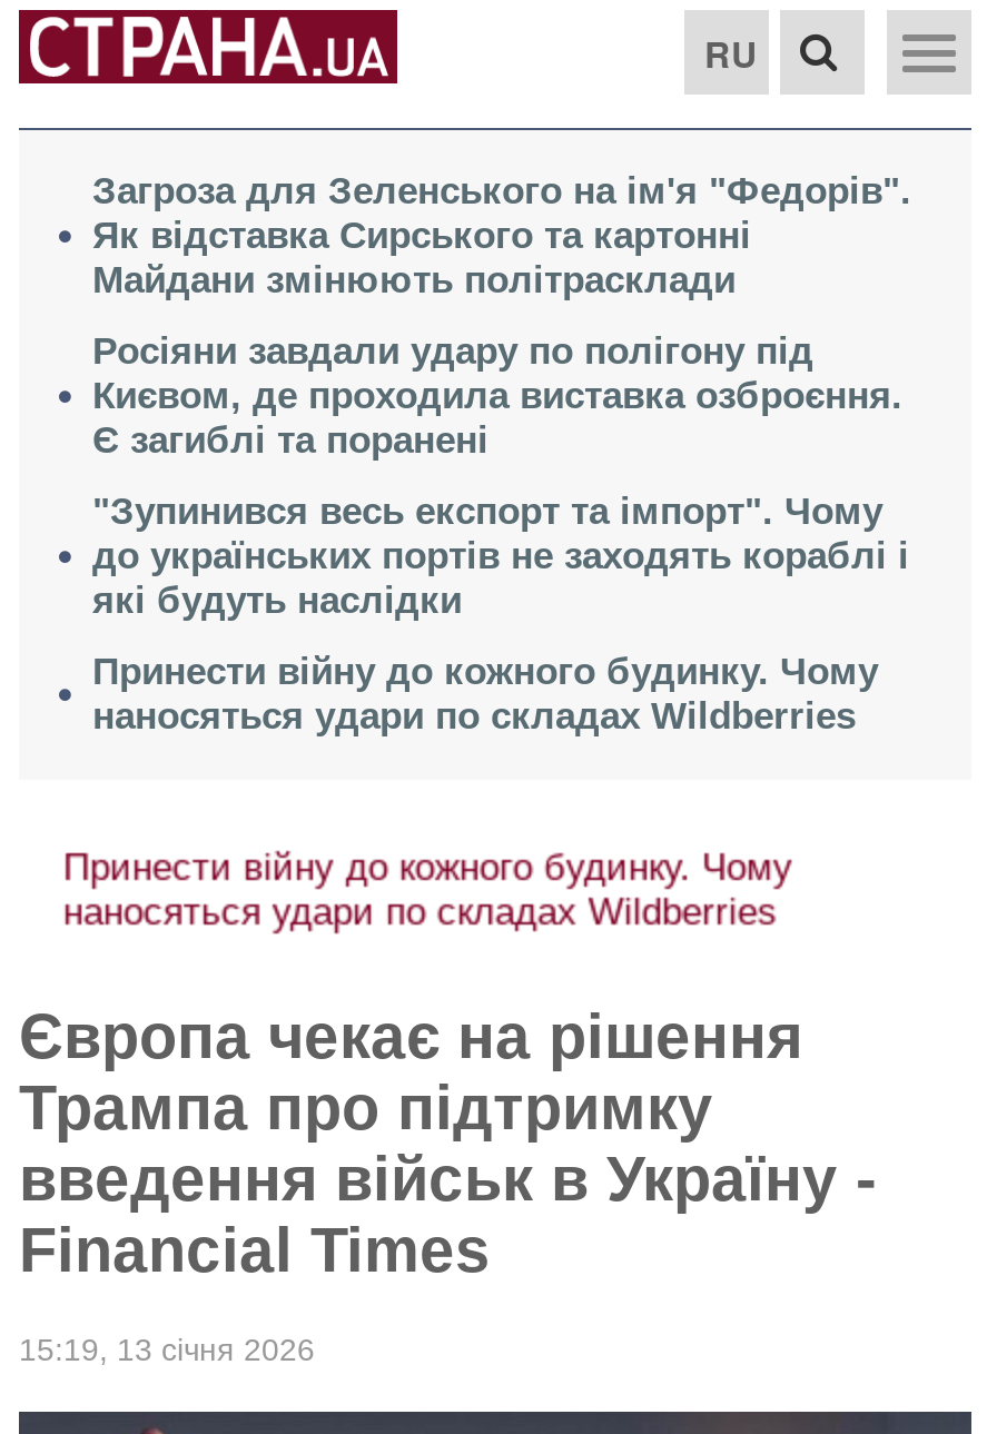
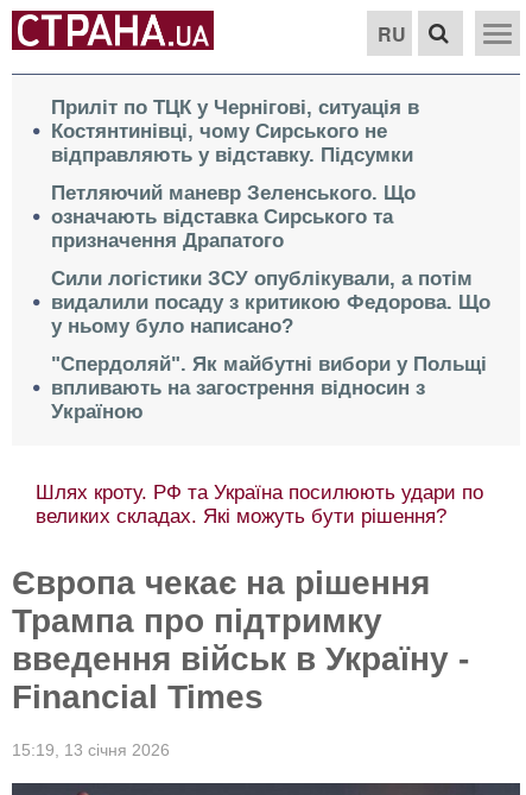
[92,170,911,301] Загроза для Зеленського на ім'я "Федорів". | Як відставка Сирського та картонні | Майдани змінюють політрасклади -> [51,96,419,166] Приліт по ТЦК у Чернігові, ситуація в | Костянтинівці, чому Сирського не | відправляють у відставку. Підсумки
[92,330,902,462] Росіяни завдали удару по полігону під | Києвом, де проходила виставка озброєння. | Є загиблі та поранені -> [51,182,416,252] Петляючий маневр Зеленського. Що | означають відставка Сирського та | призначення Драпатого
[92,491,909,622] "Зупинився весь експорт та імпорт". Чому | до українських портів не заходять кораблі і | які будуть наслідки -> [51,267,490,337] Сили логістики ЗСУ опублікували, а потім | видалили посаду з критикою Федорова. Що | у ньому було написано?
[92,651,878,738] Принести війну до кожного будинку. Чому | наносяться удари по складах Wildberries -> [51,353,487,423] "Спердоляй". Як майбутні вибори у Польщі | впливають на загострення відносин з | Україною
[63,847,792,933] Принести війну до кожного будинку. Чому | наносяться удари по складах Wildberries -> [35,481,483,528] Шлях кроту. РФ та Україна посилюють удари по | великих складах. Які можуть бути рішення?

